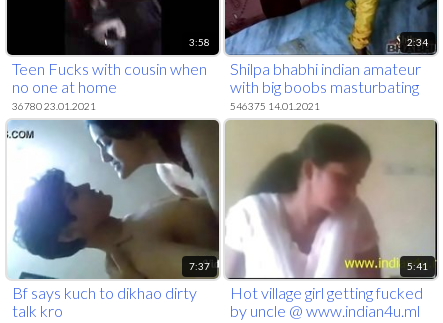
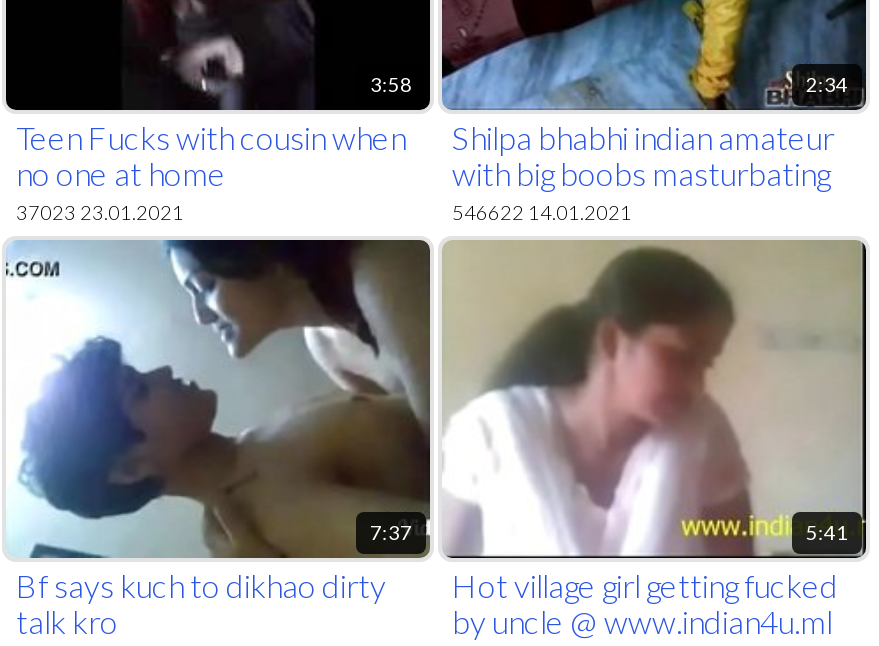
[12,100,96,112] 36780 23.01.2021 -> [16,200,184,224] 37023 23.01.2021
[230,100,320,112] 546375 14.01.2021 -> [452,200,632,224] 546622 14.01.2021

